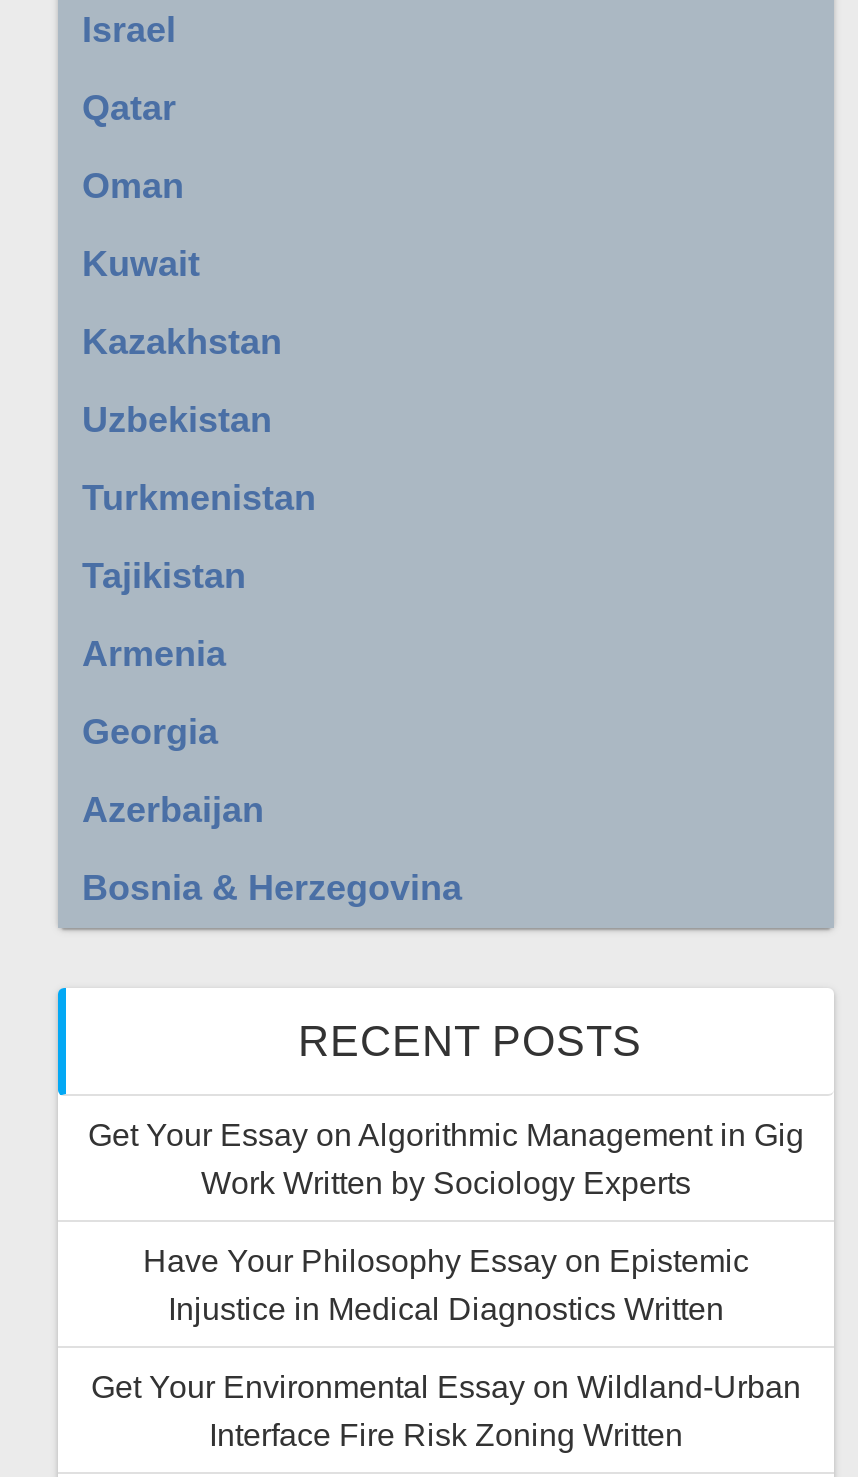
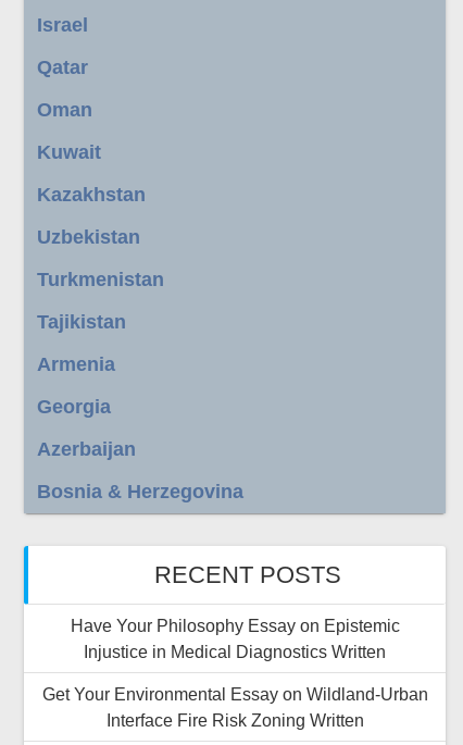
[88,1116,804,1200] Get Your Essay on Algorithmic Management in Gig | Work Written by Sociology Experts -> none

